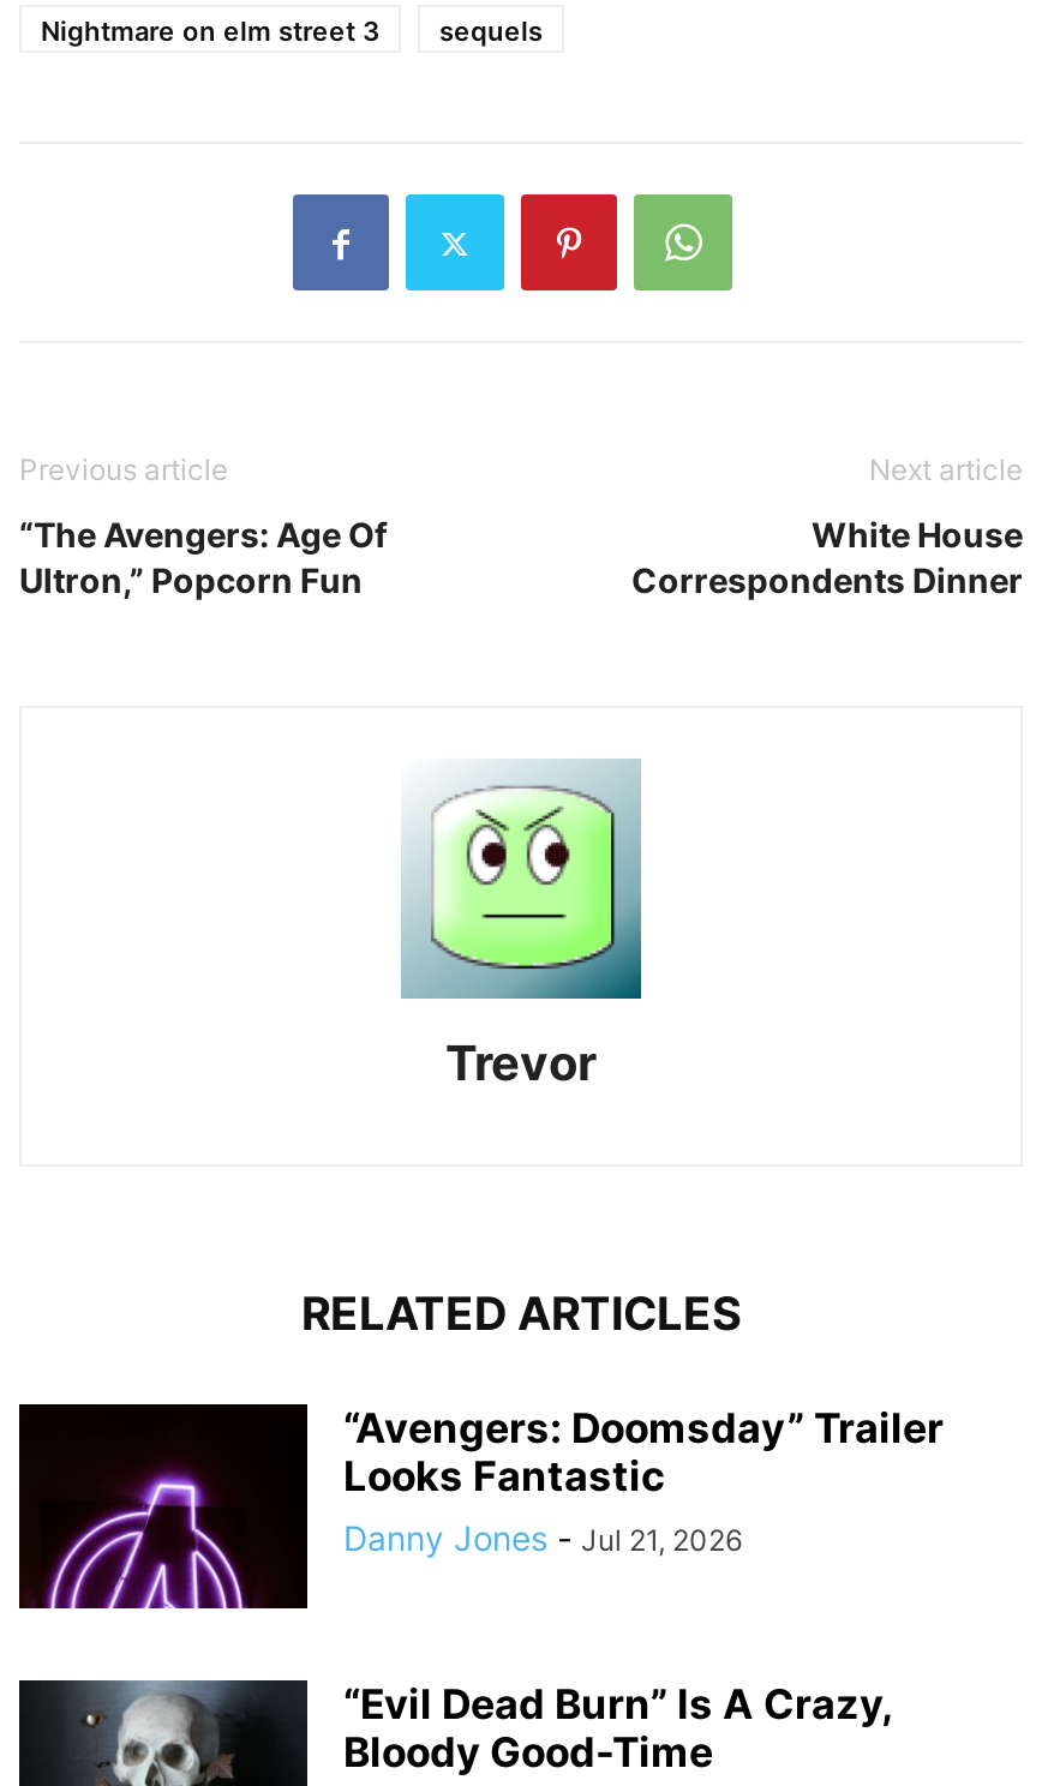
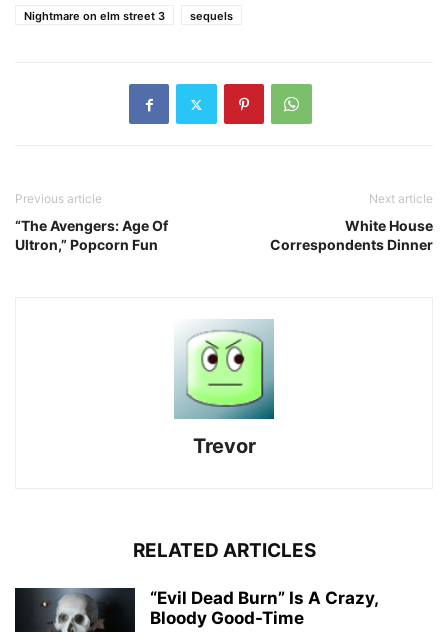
[19,1402,944,1611] [image] | “Avengers: Doomsday” Trailer | Looks Fantastic | Danny Jones - Jul 21, 2026 -> none

